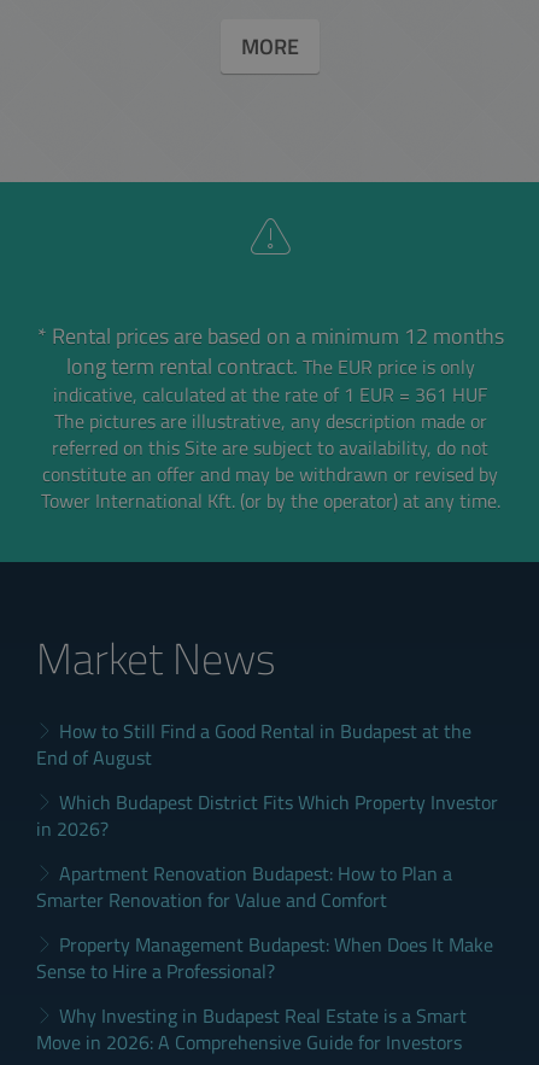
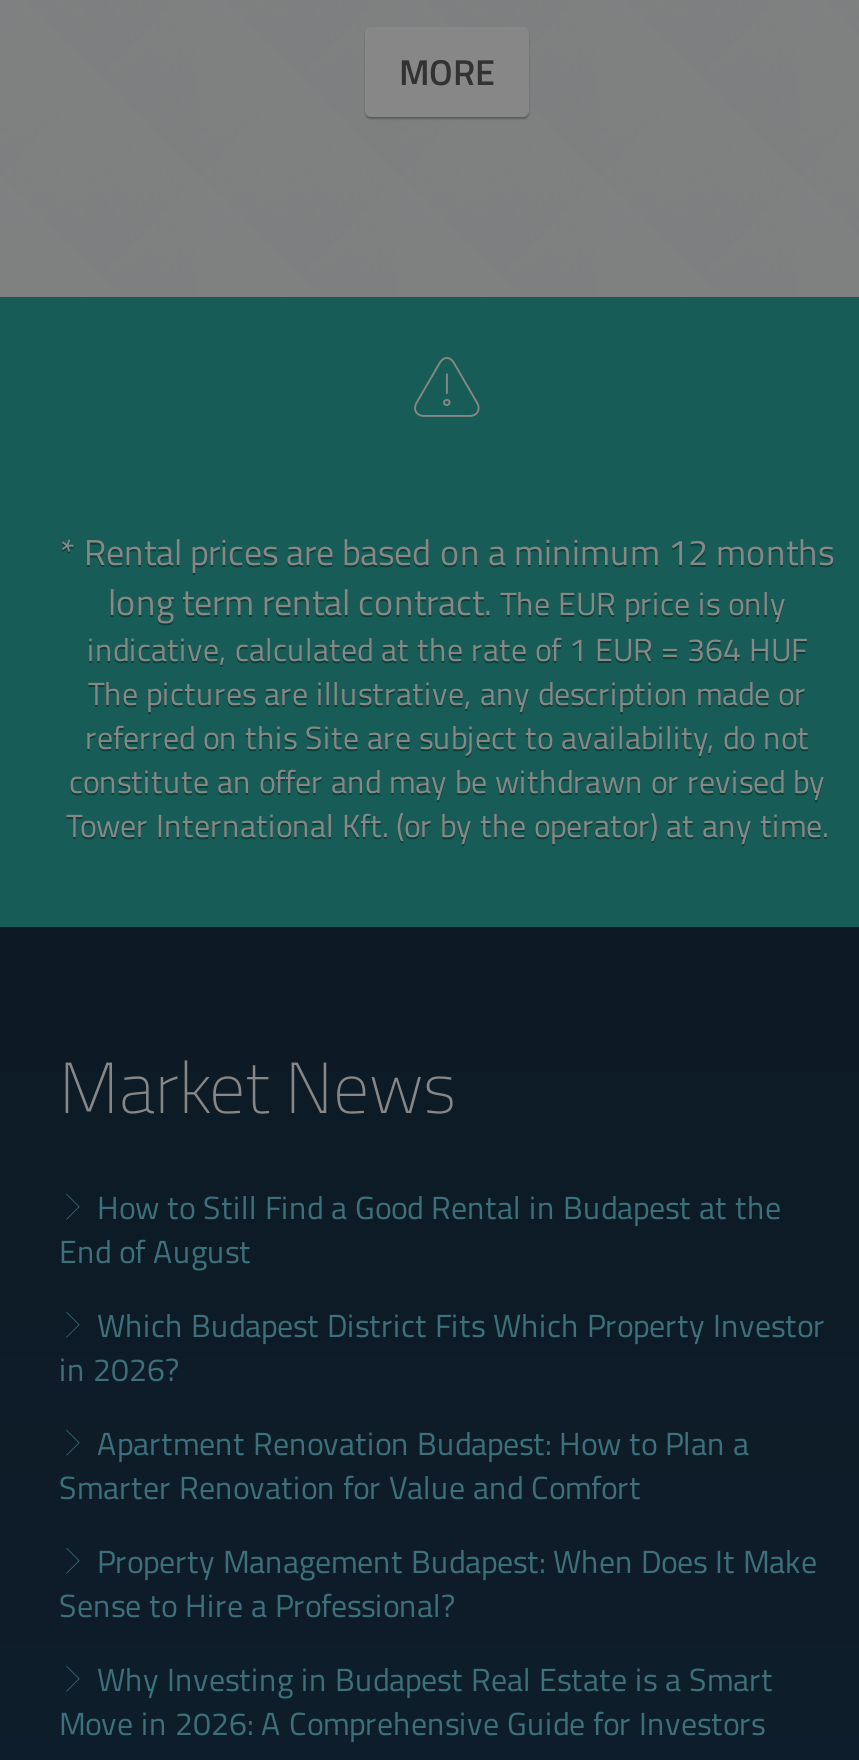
[53,380,487,409] indicative, calculated at the rate of 1 EUR = 361 HUF -> [87,625,807,673] indicative, calculated at the rate of 1 EUR = 364 HUF

